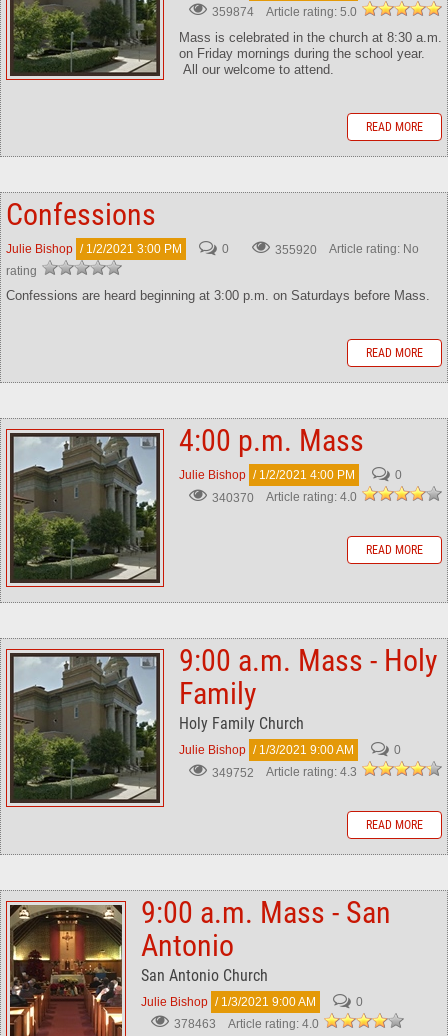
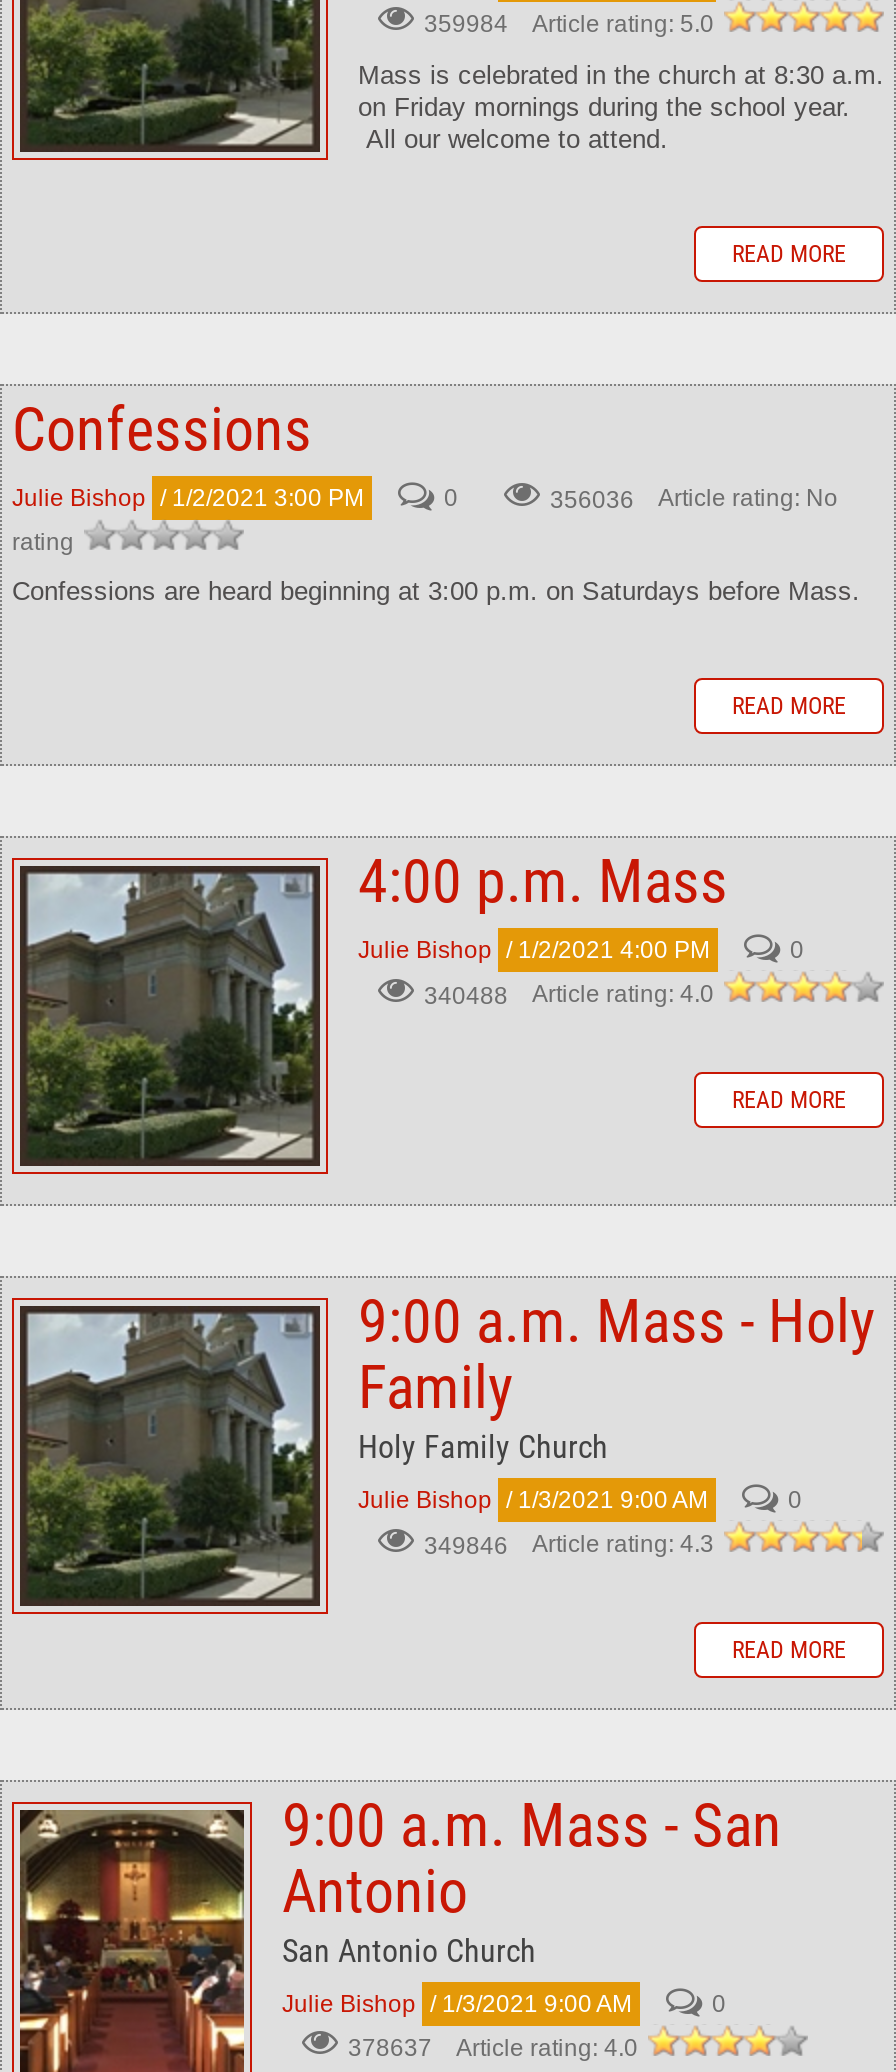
[212,5,360,19] 359874 Article rating: 5.0 -> [424,10,720,38] 359984 Article rating: 5.0
[275,242,419,257] 355920 Article rating: No -> [550,485,838,513] 356036 Article rating: No
[212,490,360,504] 340370 Article rating: 4.0 -> [424,980,720,1009] 340488 Article rating: 4.0
[212,765,360,779] 349752 Article rating: 4.3 -> [424,1530,720,1559] 349846 Article rating: 4.3
[174,1017,322,1031] 378463 Article rating: 4.0 -> [348,2033,644,2062] 378637 Article rating: 4.0

